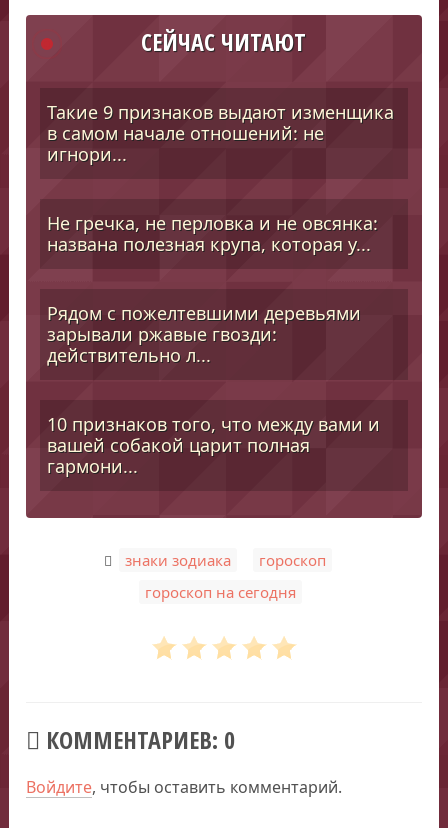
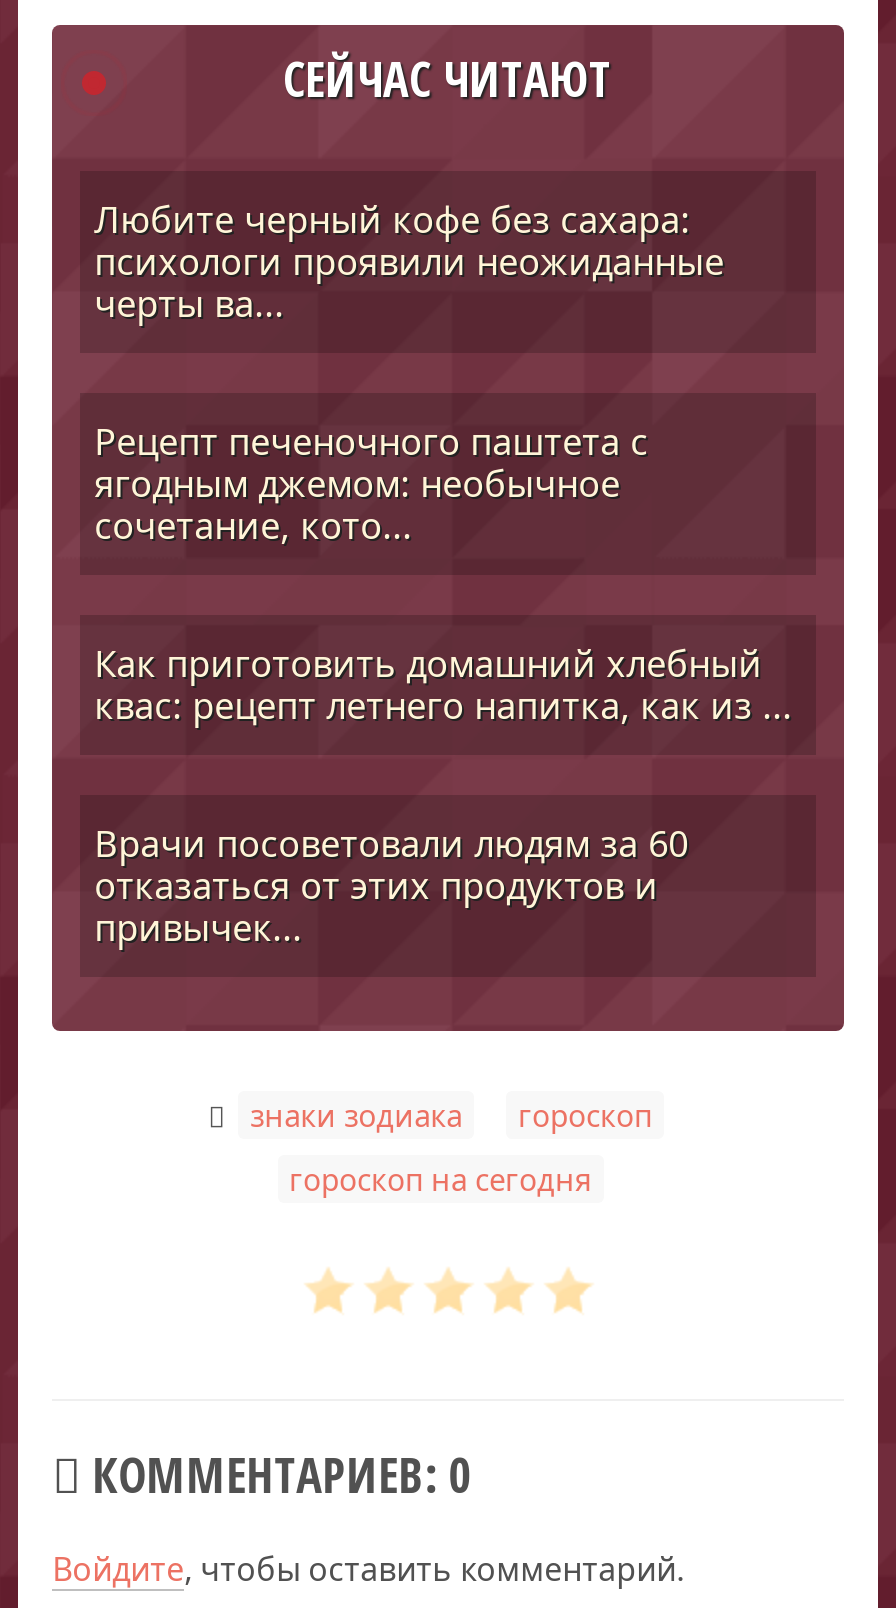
[47,100,394,166] Такие 9 признаков выдают изменщика | в самом начале отношений: не | игнори... -> [94,195,724,327] Любите черный кофе без сахара: | психологи проявили неожиданные | черты ва...
[47,211,378,256] Не гречка, не перловка и не овсянка: | названа полезная крупа, которая у... -> [94,417,648,549] Рецепт печеночного паштета с | ягодным джемом: необычное | сочетание, кото...
[47,301,361,367] Рядом с пожелтевшими деревьями | зарывали ржавые гвозди: | действительно л... -> [94,639,792,729] Как приготовить домашний хлебный | квас: рецепт летнего напитка, как из ...
[47,412,380,478] 10 признаков того, что между вами и | вашей собакой царит полная | гармони... -> [94,819,688,951] Врачи посоветовали людям за 60 | отказаться от этих продуктов и | привычек...

